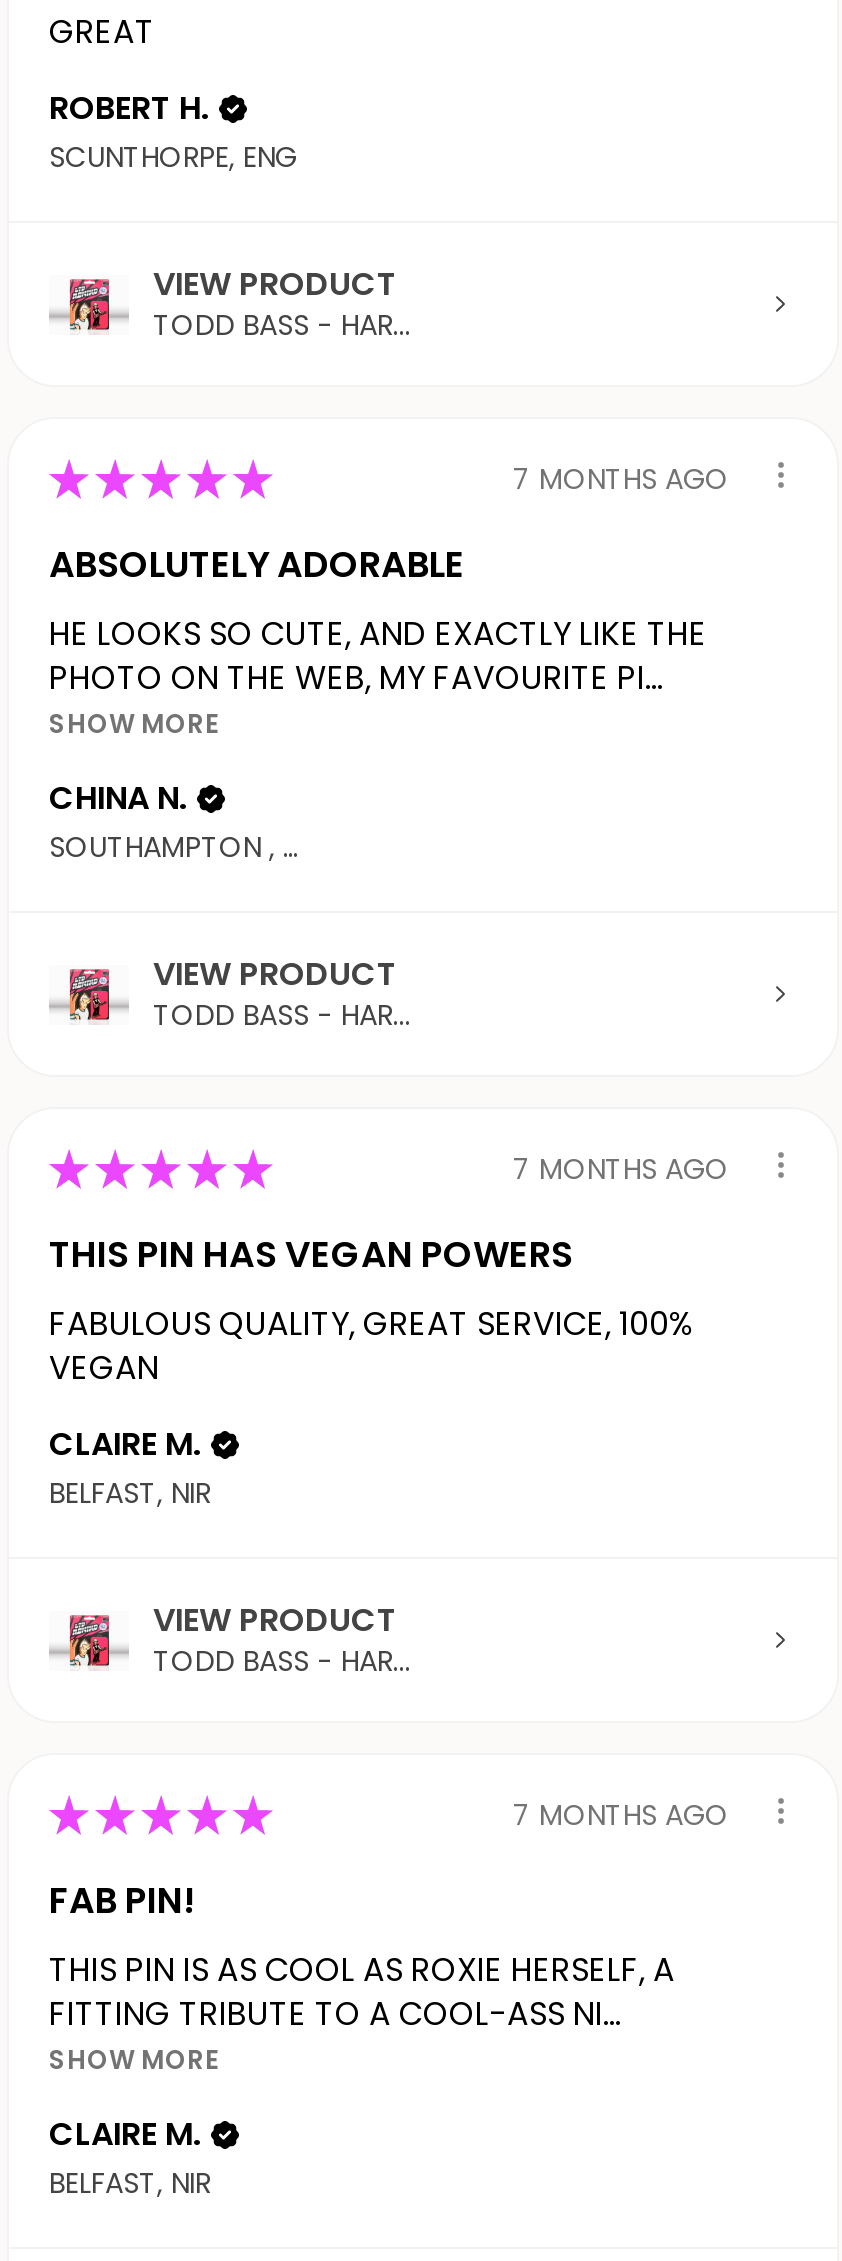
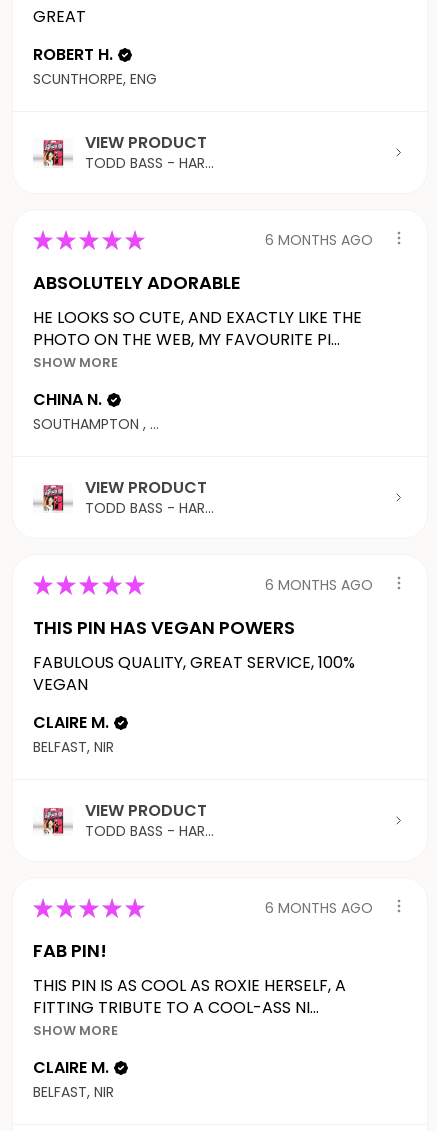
[513,459,729,499] 7 MONTHS AGO -> [265,230,373,250] 6 MONTHS AGO
[513,1149,729,1189] 7 MONTHS AGO -> [265,575,373,595] 6 MONTHS AGO
[513,1795,729,1835] 7 MONTHS AGO -> [265,898,373,918] 6 MONTHS AGO

